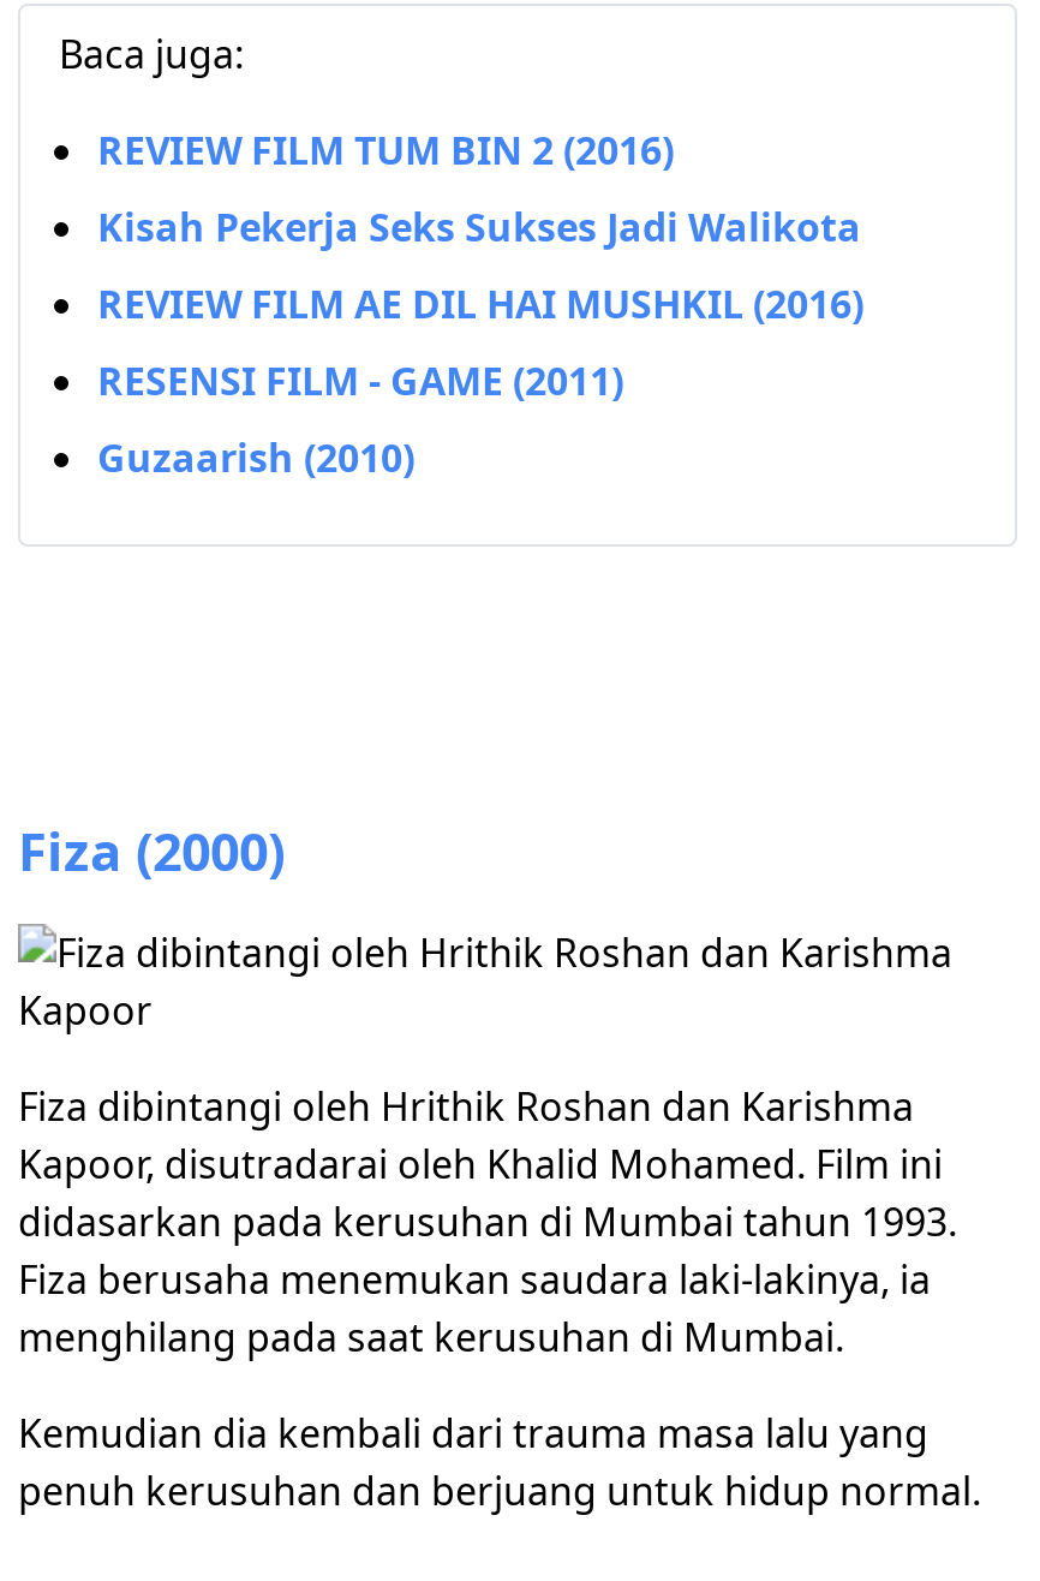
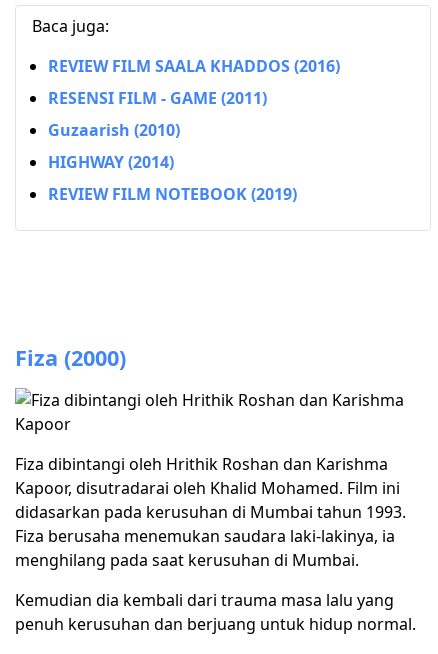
[97,123,863,330] REVIEW FILM TUM BIN 2 (2016) | Kisah Pekerja Seks Sukses Jadi Walikota | REVIEW FILM AE DIL HAI MUSHKIL (2016) -> [48,55,340,77] REVIEW FILM SAALA KHADDOS (2016)
moved [97,354,623,483] -> [48,87,267,141]: RESENSI FILM - GAME (2011) | Guzaarish (2010)
none -> [48,151,297,205] HIGHWAY (2014) | REVIEW FILM NOTEBOOK (2019)

